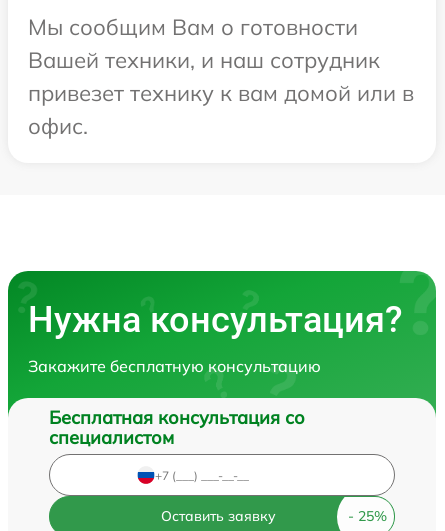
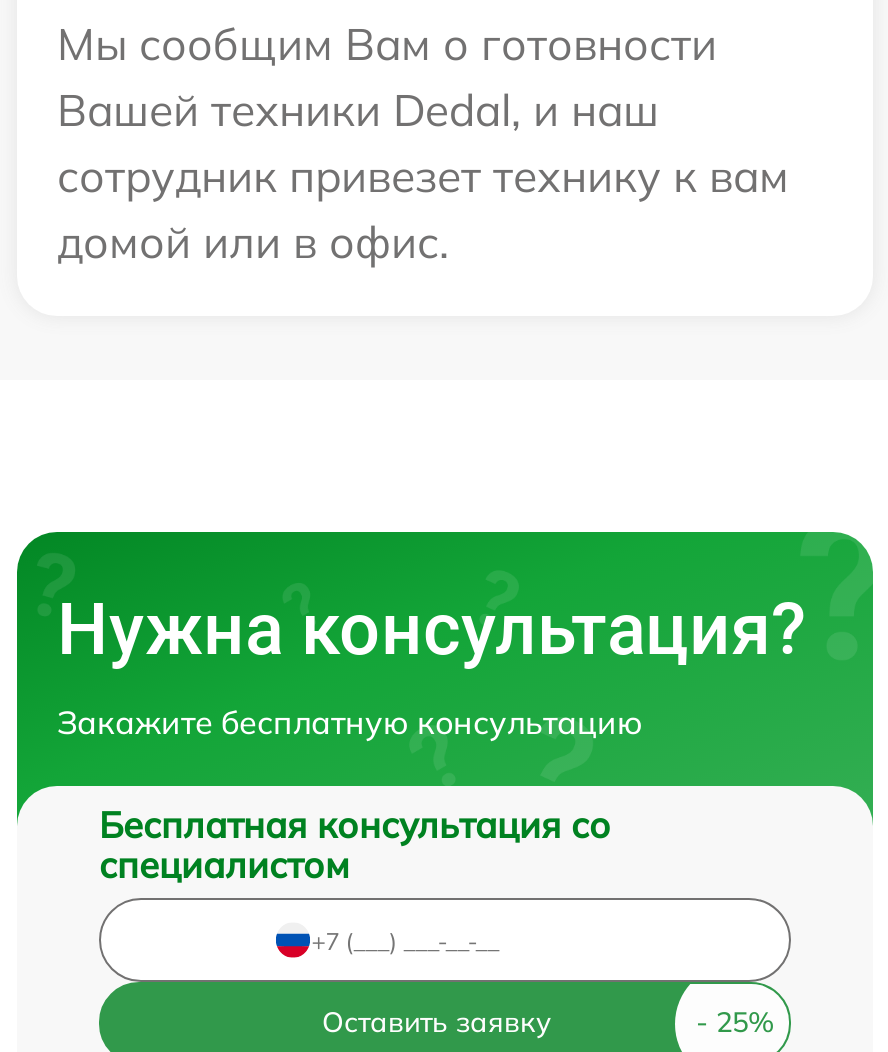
[28,46,414,140] Вашей техники, и наш сотрудник | привезет технику к вам домой или в | офис. -> [57,82,789,270] Вашей техники Dedal, и наш | сотрудник привезет технику к вам | домой или в офис.

